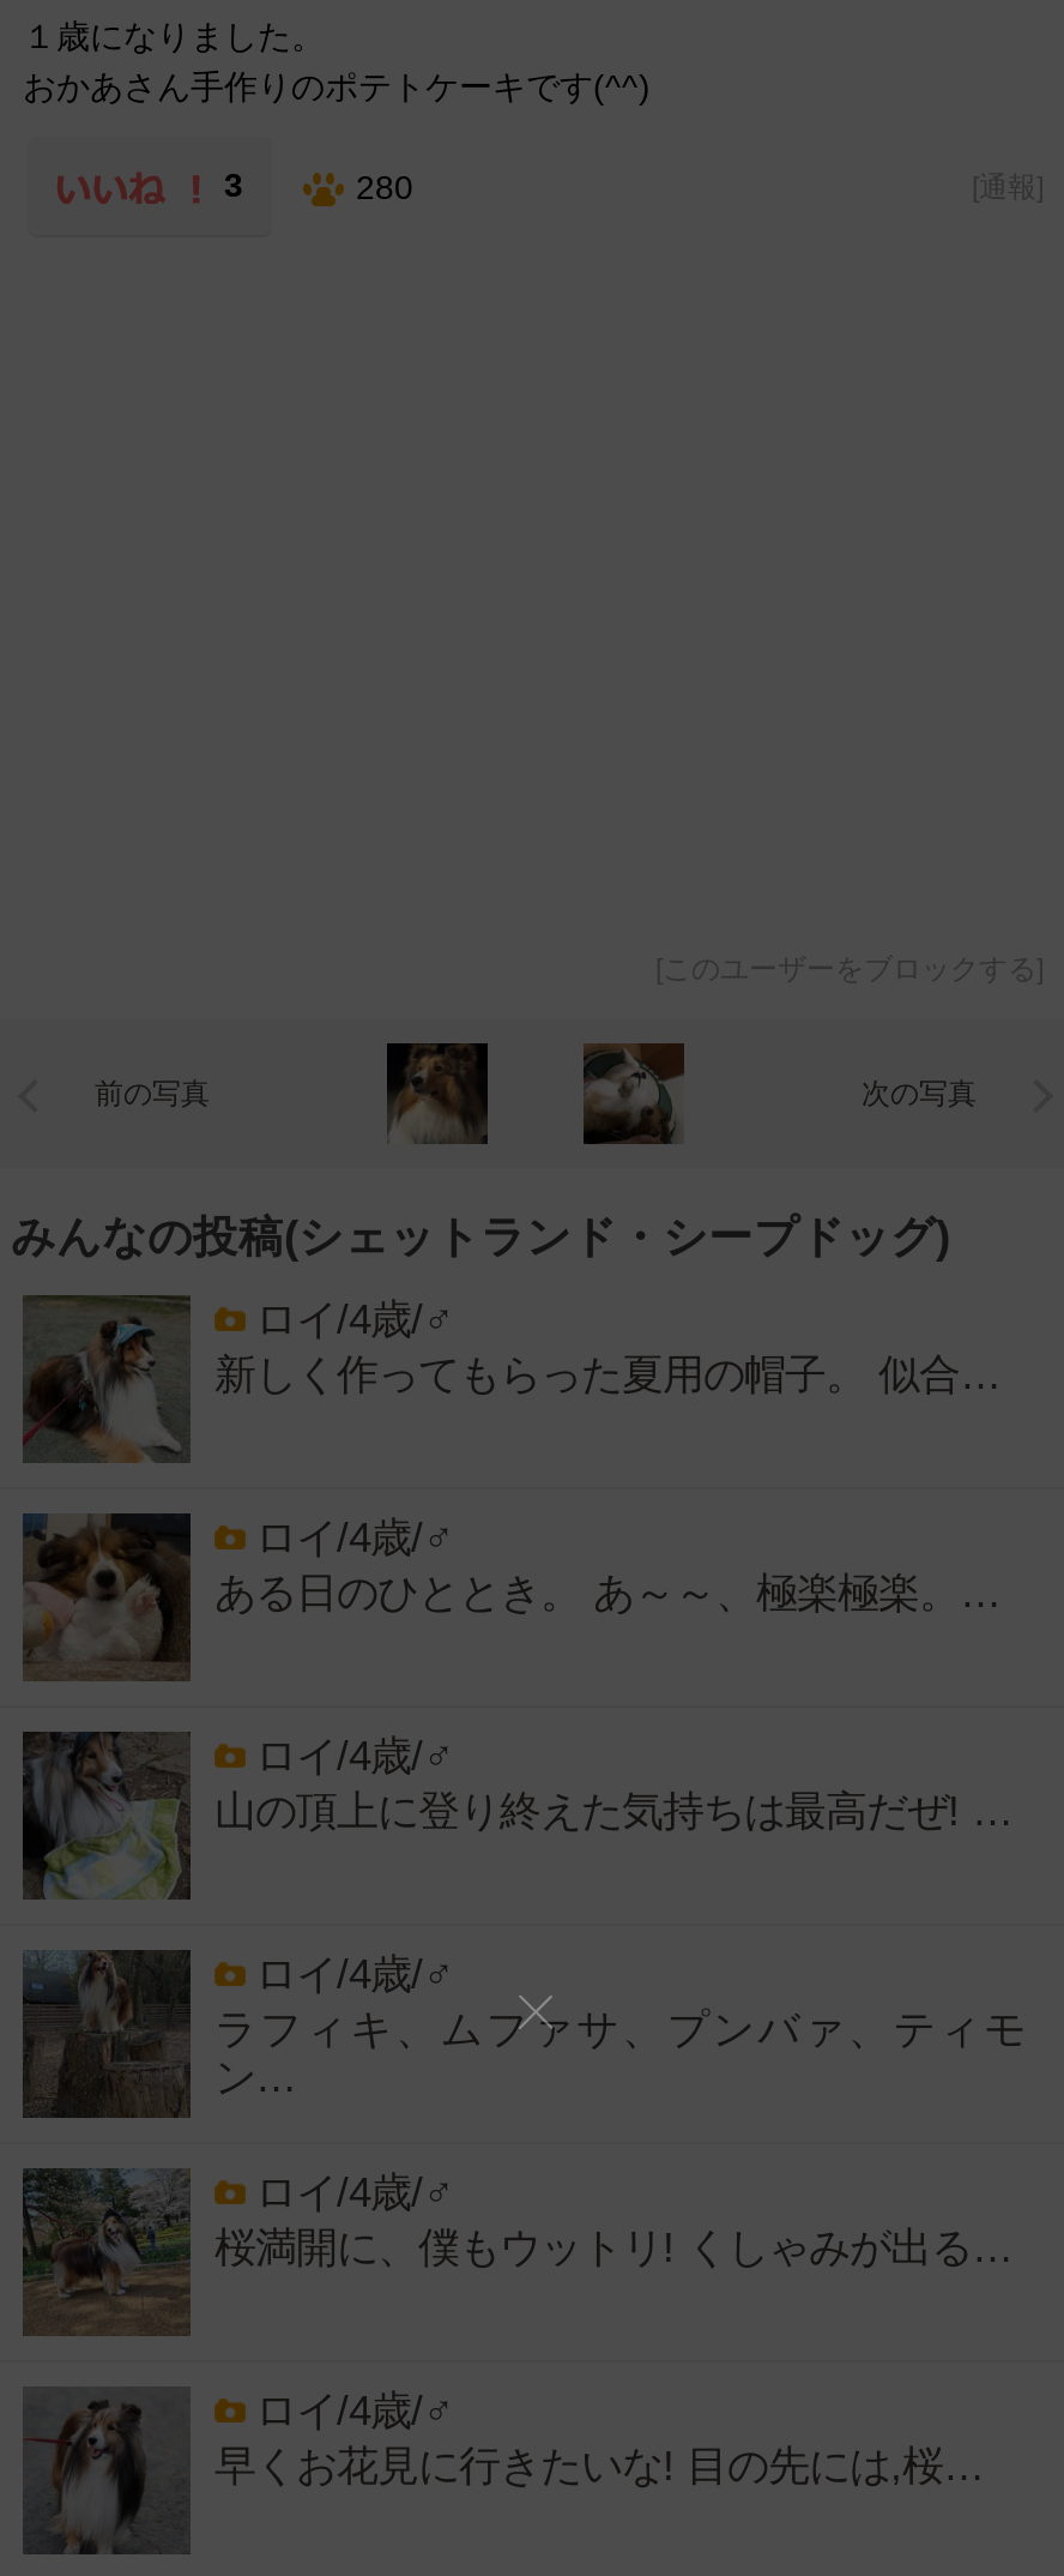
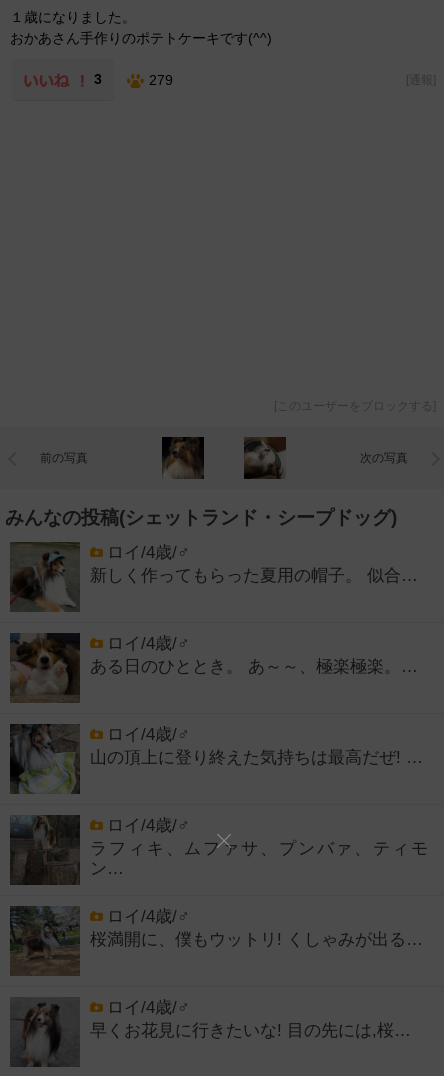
[356,168,413,206] 280 -> [149,72,173,88] 279

